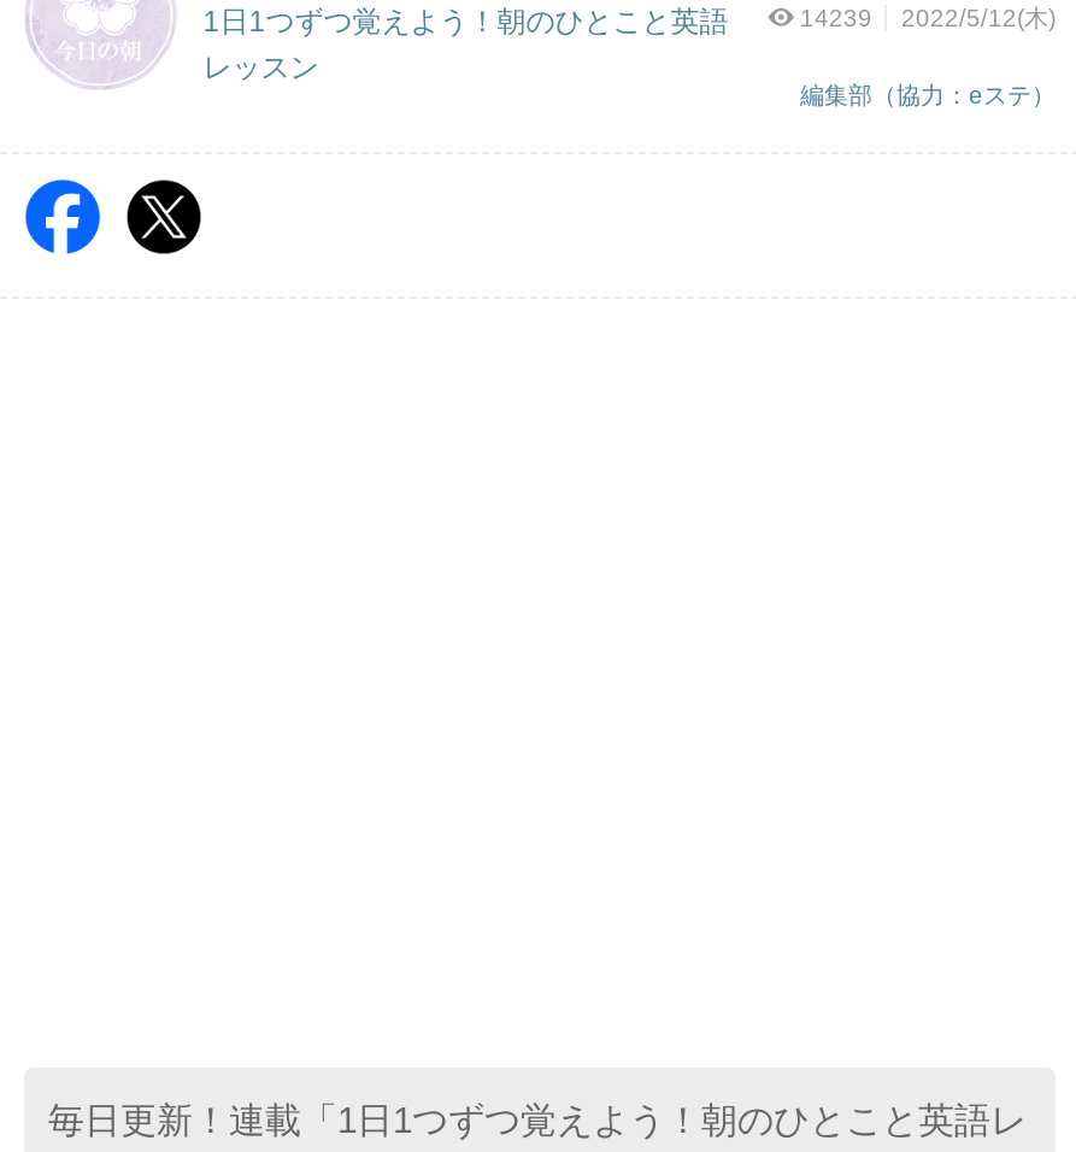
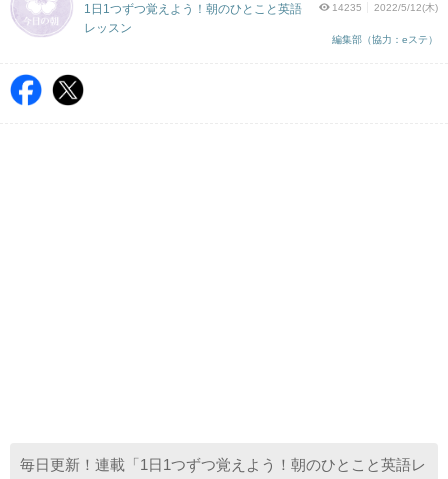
[800,5,1056,31] 14239 2022/5/12(木) -> [332,2,438,13] 14235 2022/5/12(木)

